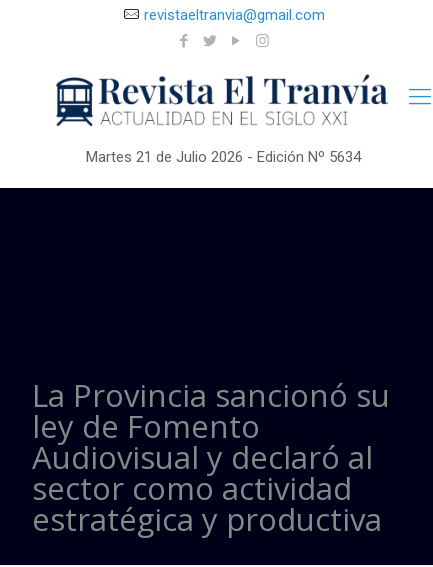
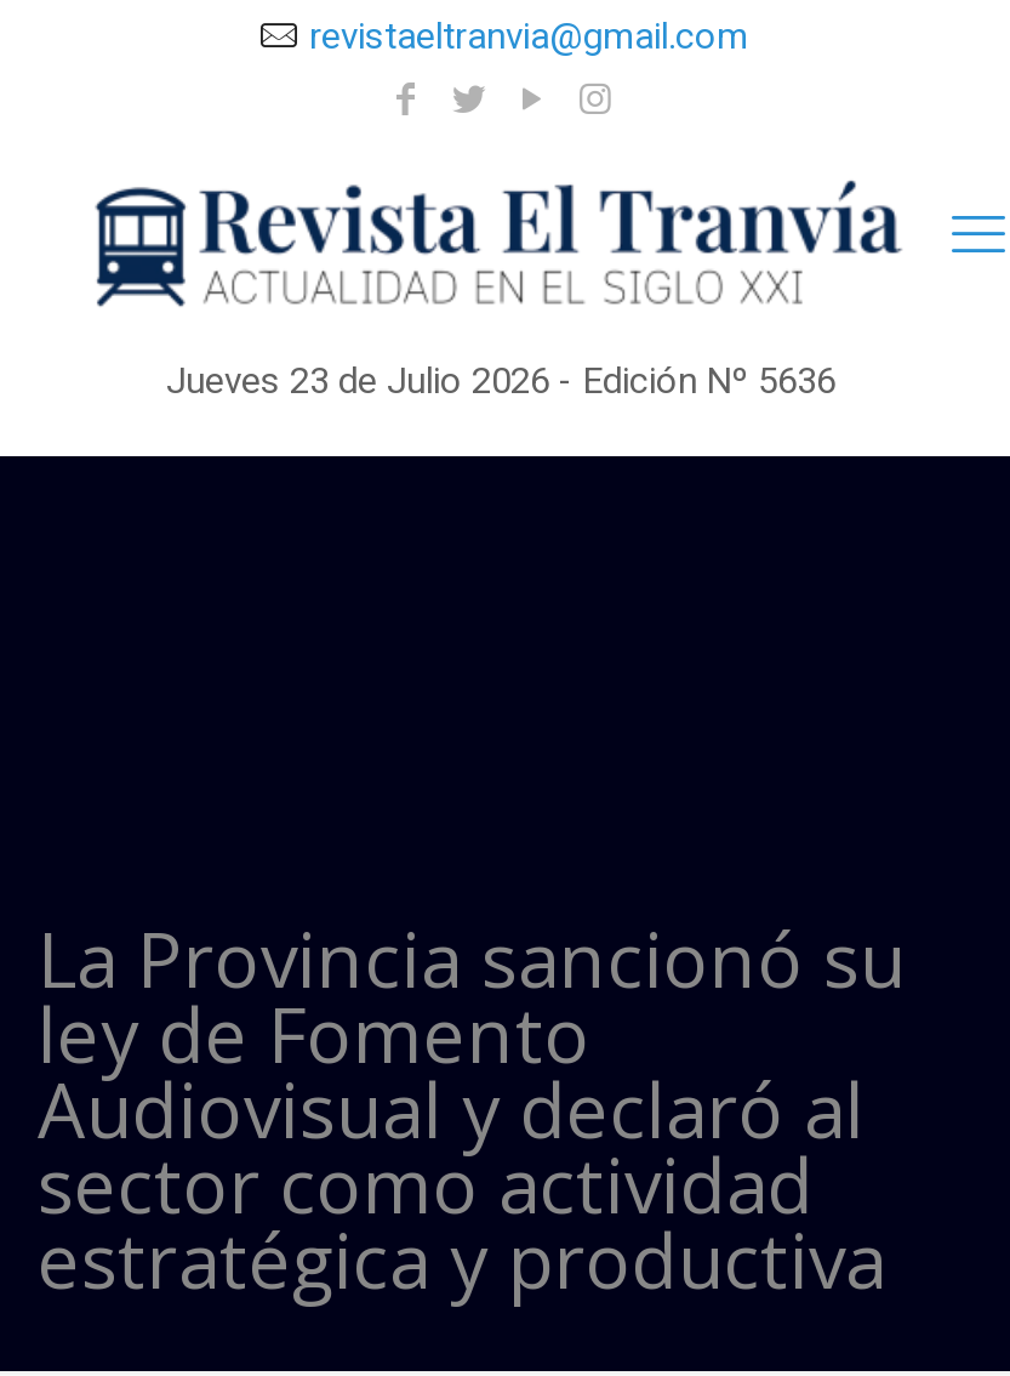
[85,148,360,166] Martes 21 de Julio 2026 - Edición Nº 5634 -> [166,359,835,403] Jueves 23 de Julio 2026 - Edición Nº 5636

